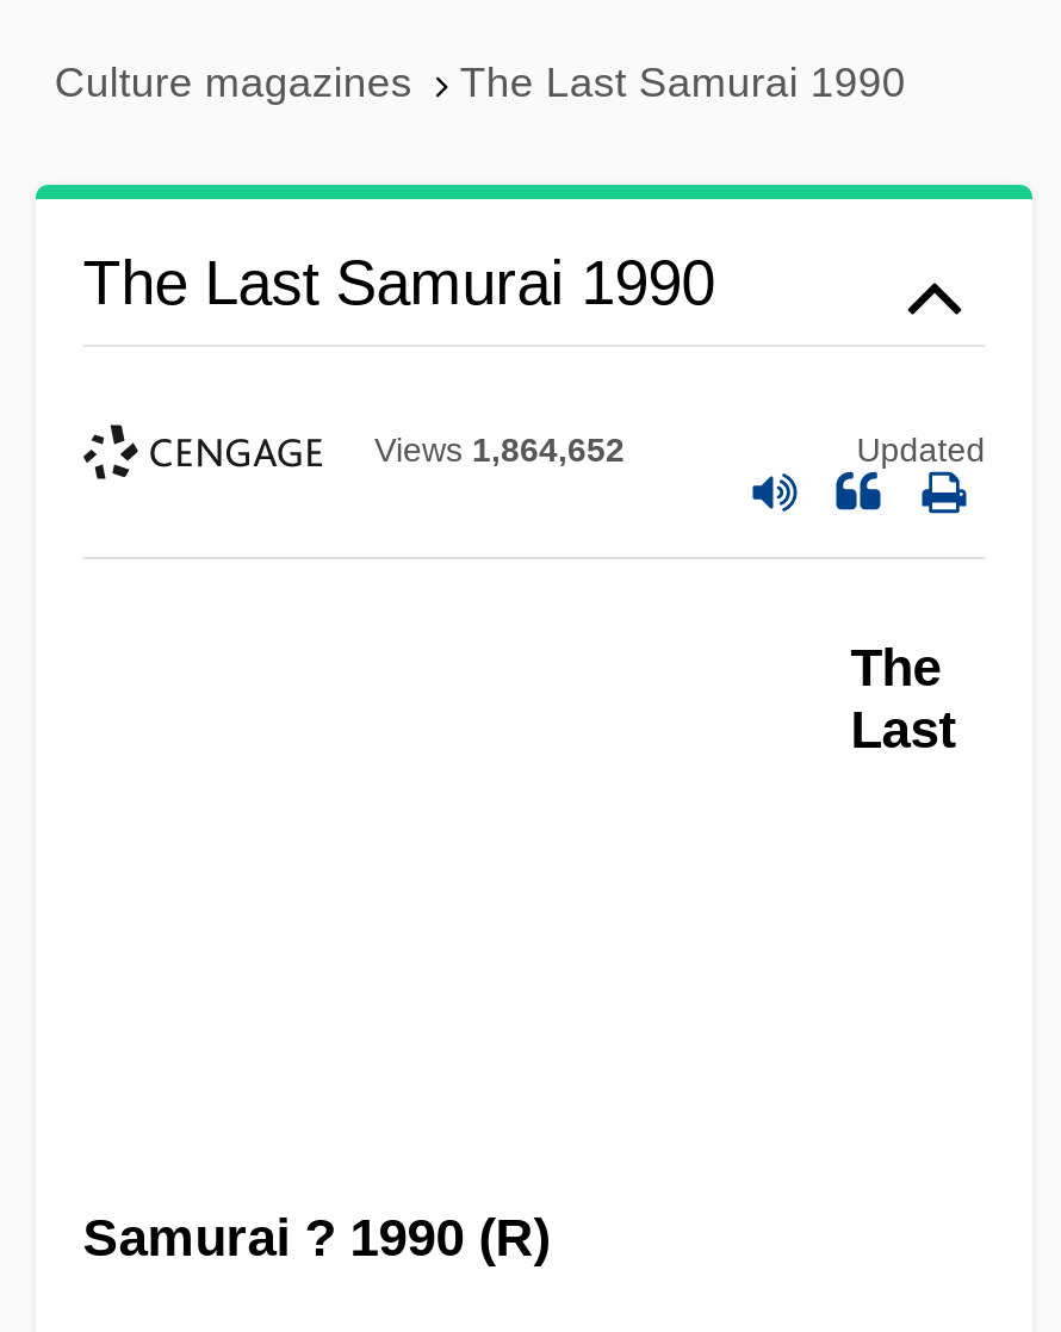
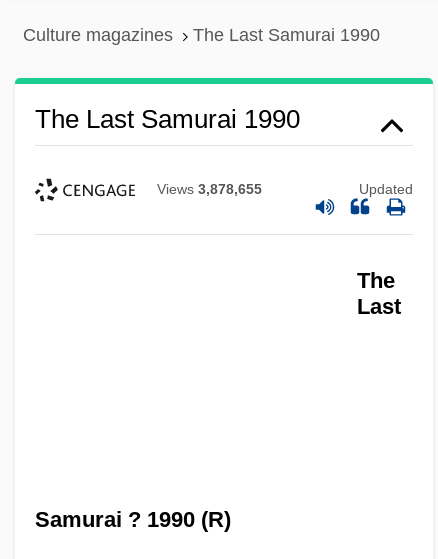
[374,432,625,470] Views 1,864,652 -> [157,181,262,197] Views 3,878,655

